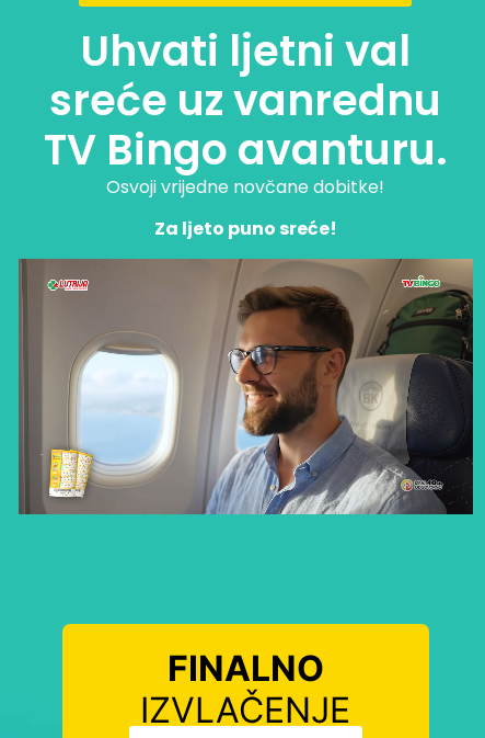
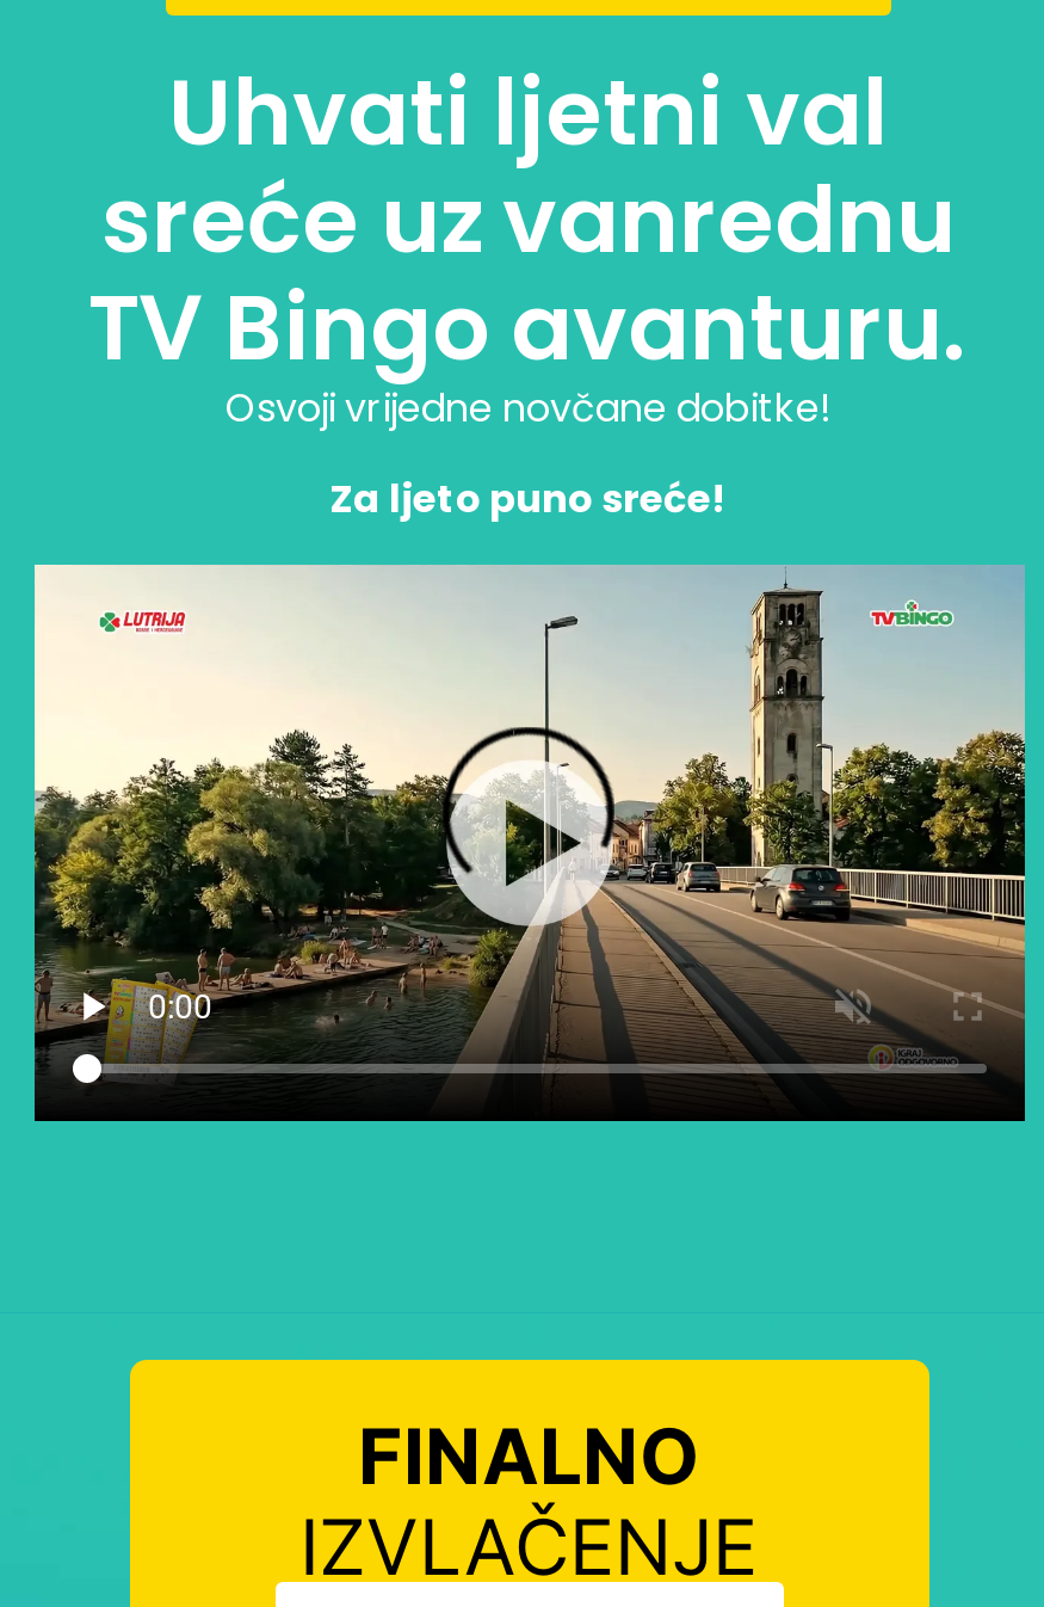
[18,258,474,515] [image] -> [32,562,1027,1123] [image]

